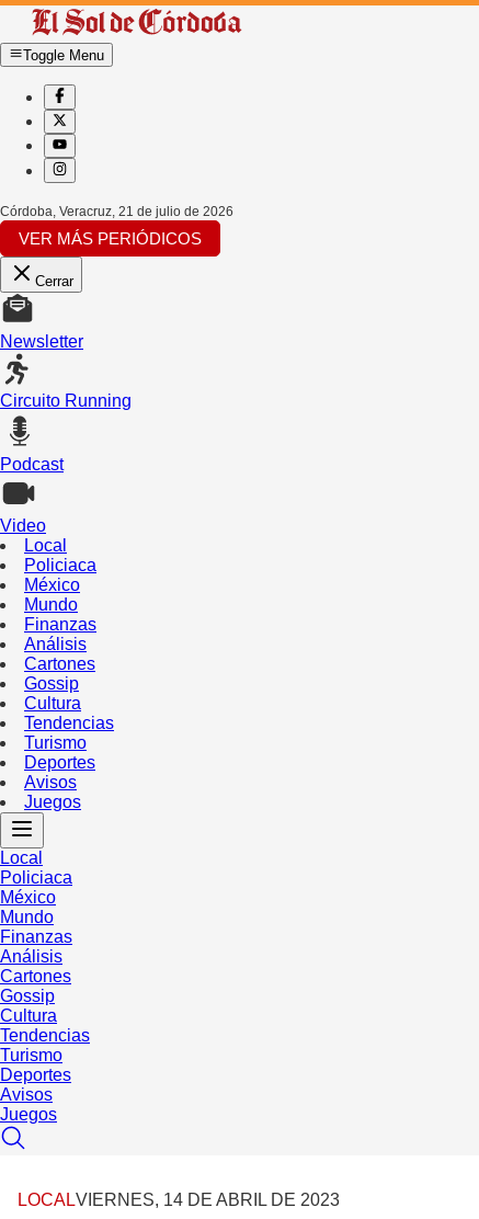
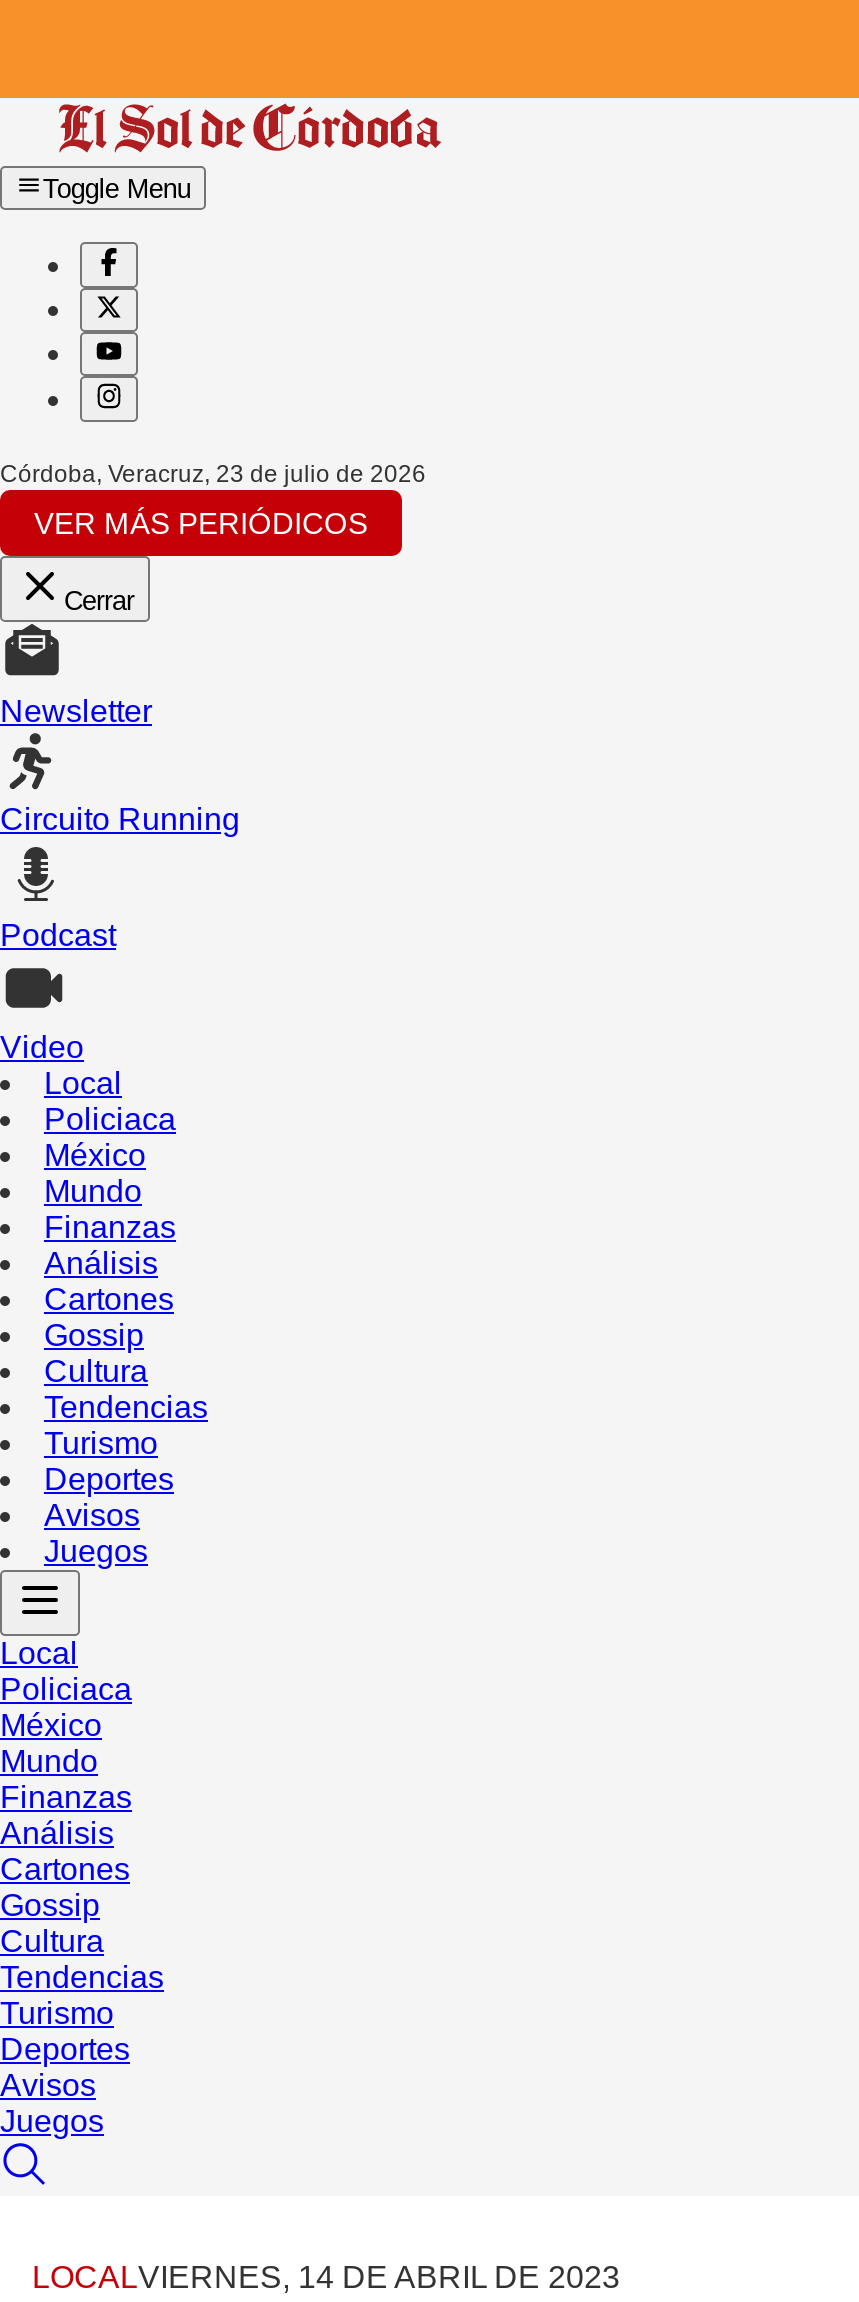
[0,203,233,219] Córdoba, Veracruz, 21 de julio de 2026 -> [0,459,426,487] Córdoba, Veracruz, 23 de julio de 2026

